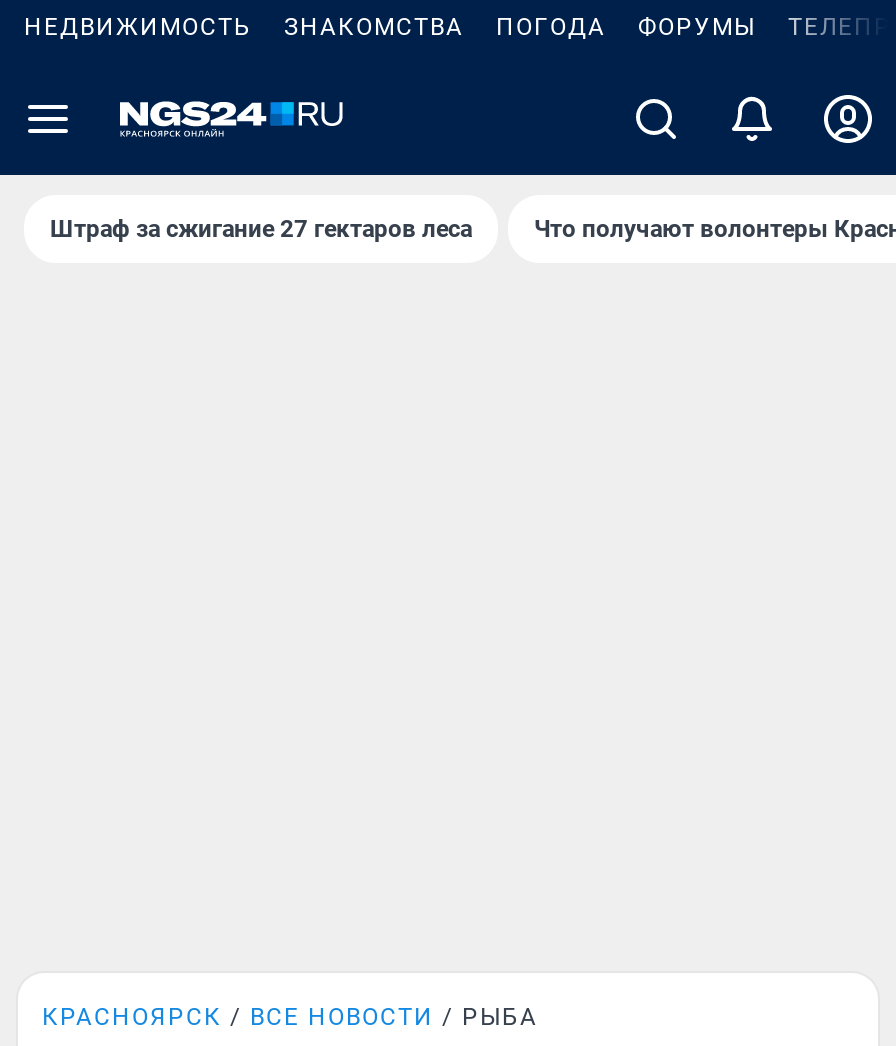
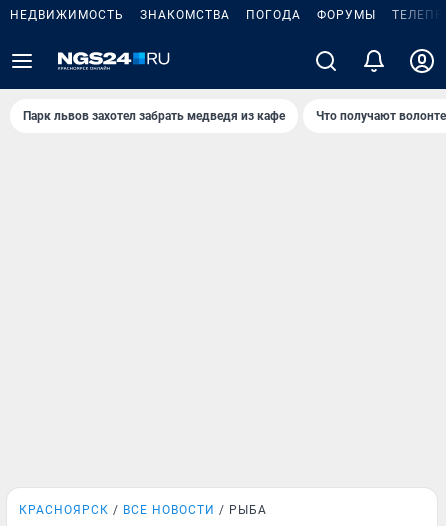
[50,215,472,243] Штраф за сжигание 27 гектаров леса -> [23,109,285,123] Парк львов захотел забрать медведя из кафе

